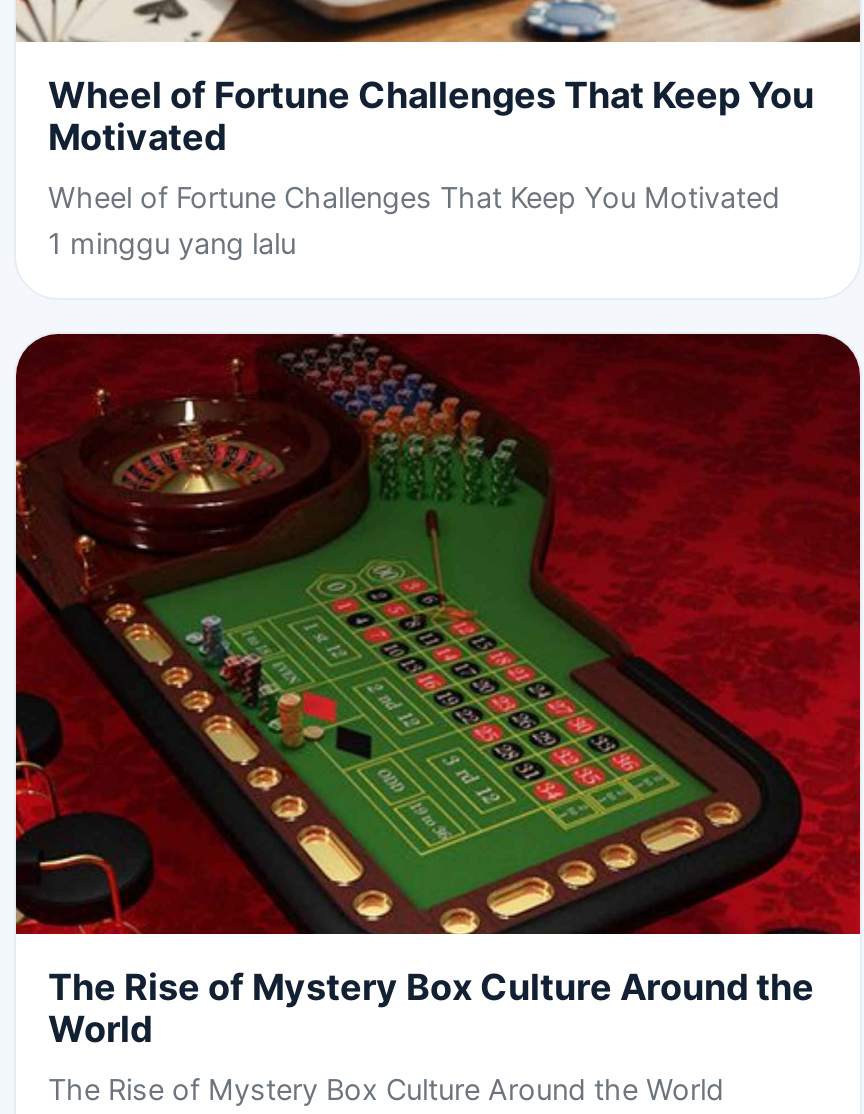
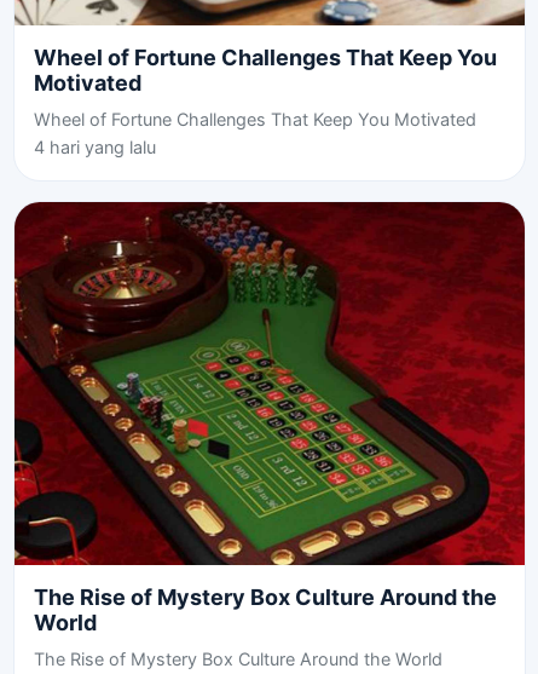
[48,225,296,259] 1 minggu yang lalu -> [34,136,156,157] 4 hari yang lalu

